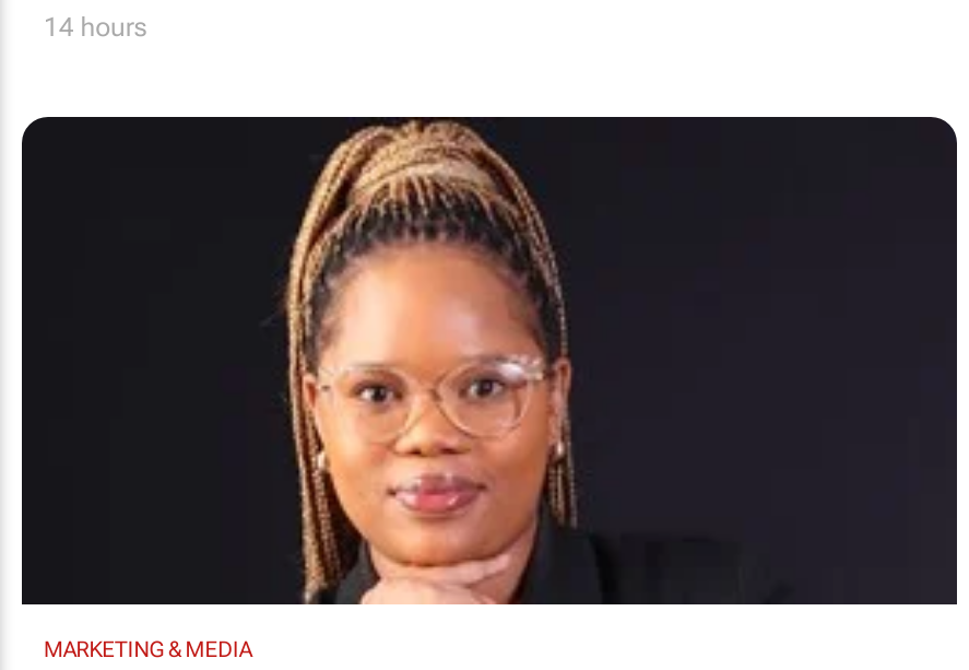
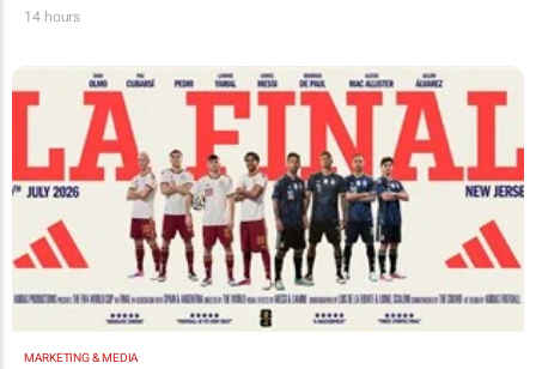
[20,115,959,607] [image] -> [11,66,525,333] [image]

